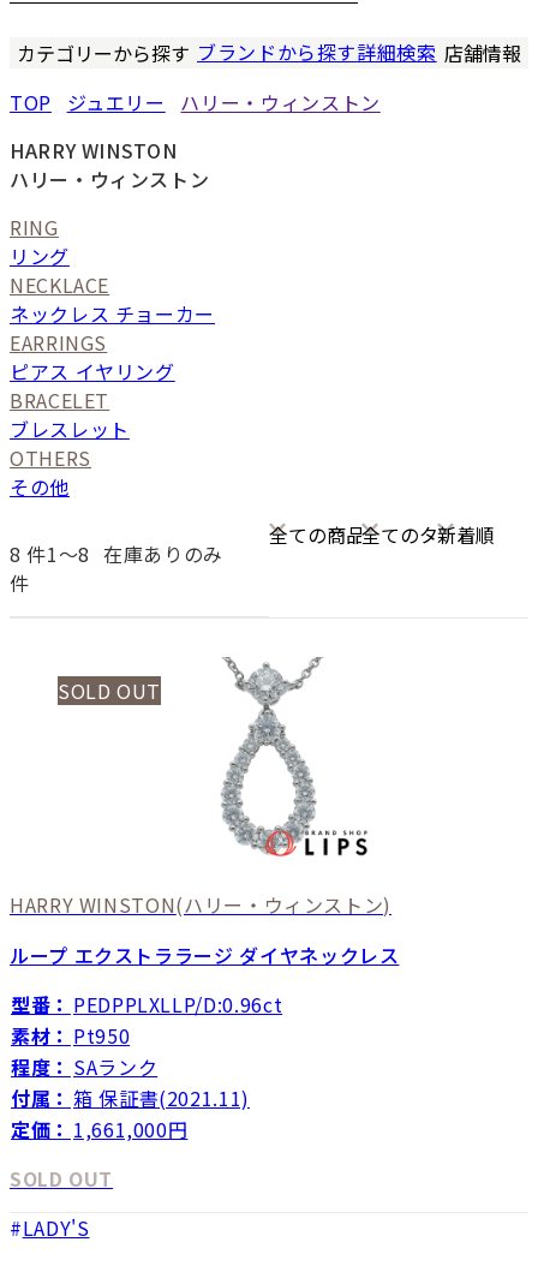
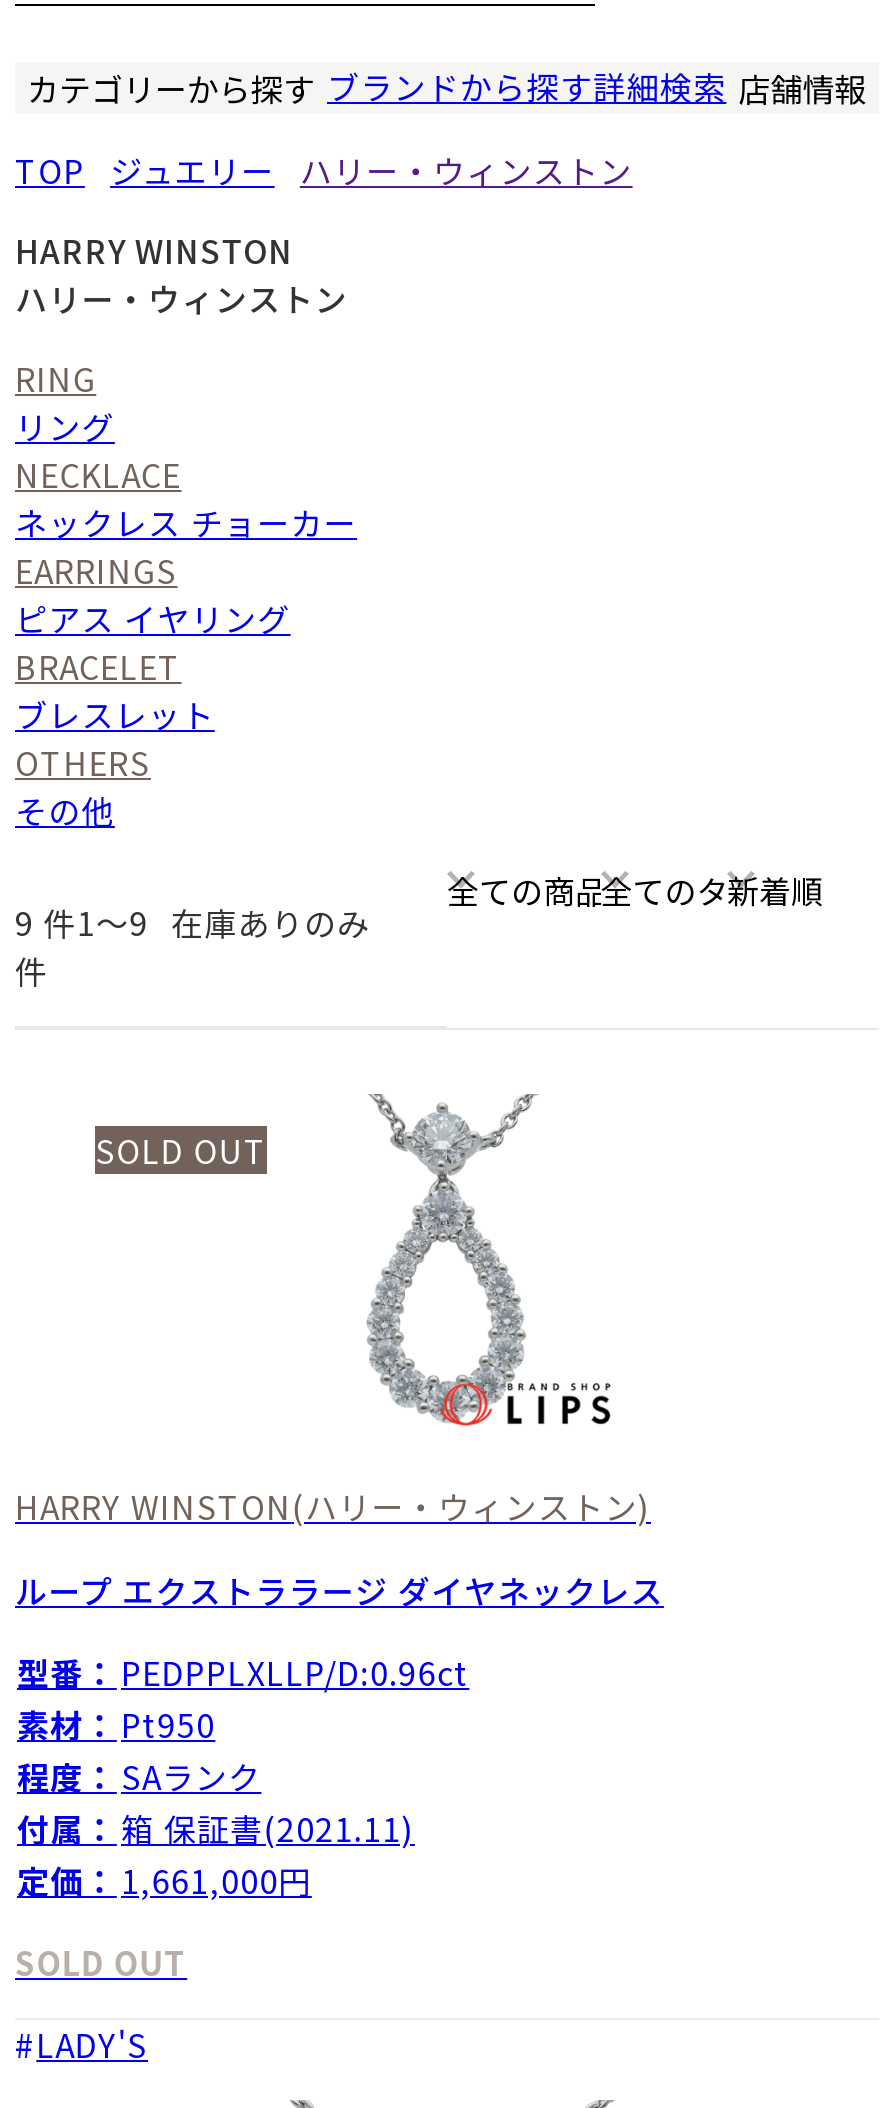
[10,540,223,568] 8件1〜8 在庫ありのみ -> [15,899,371,947] 9件1〜9 在庫ありのみ

